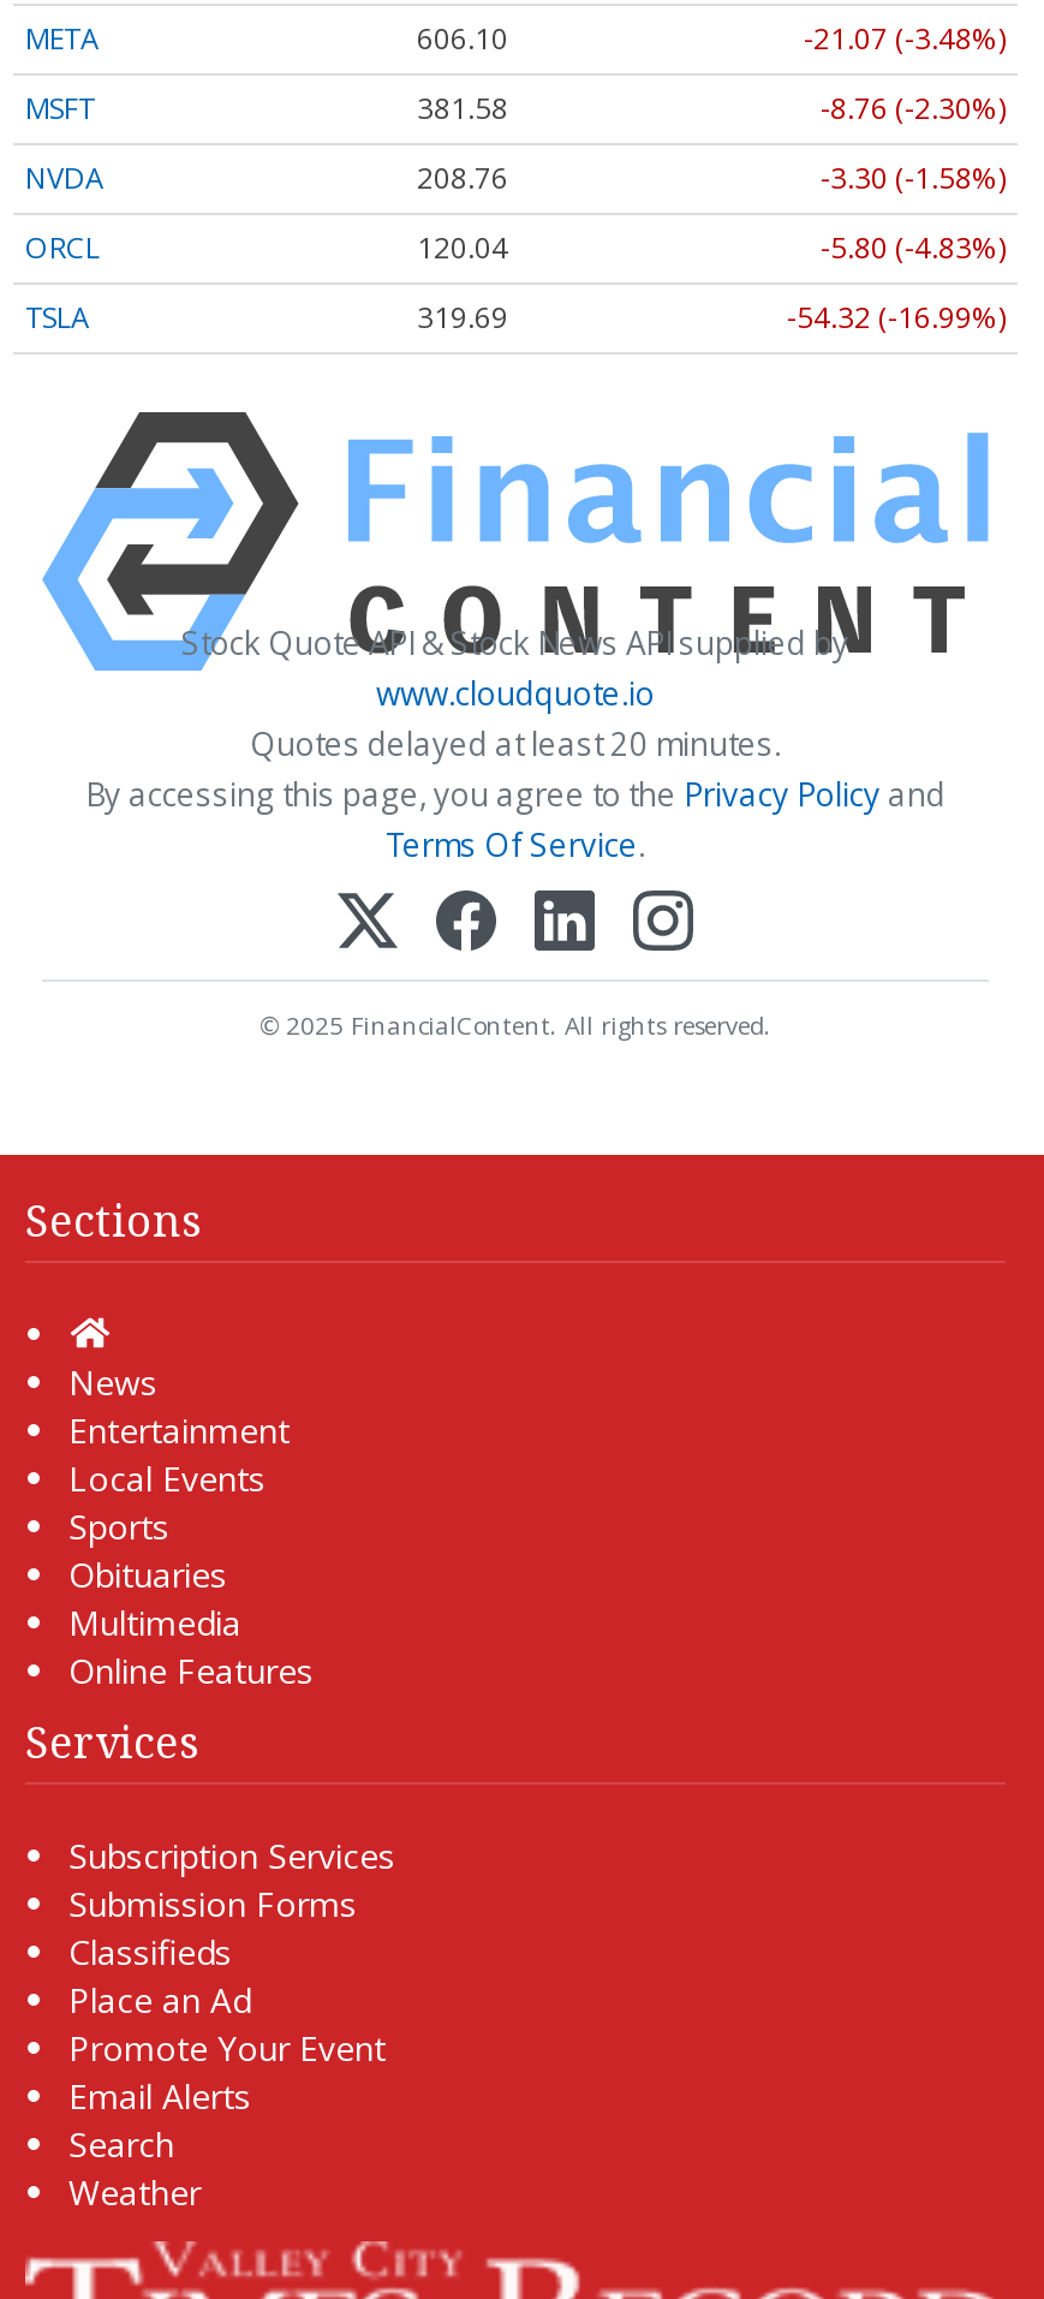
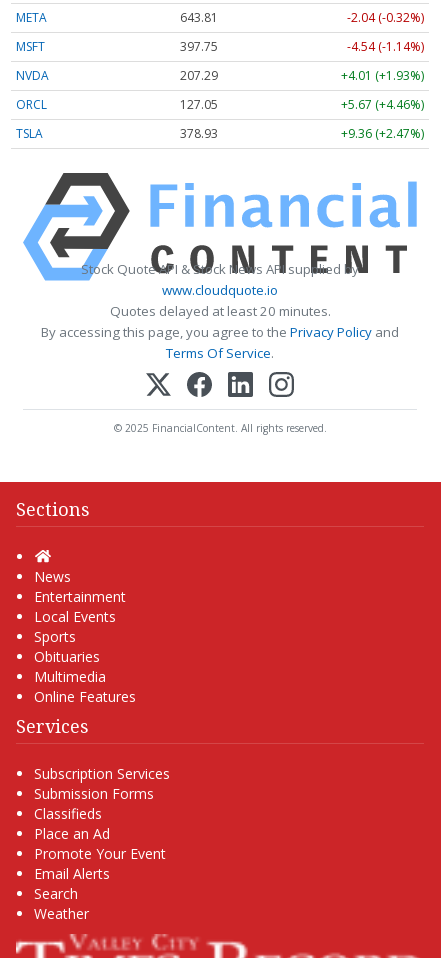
[417,17,508,58] 606.10 -> [180,8,218,25] 643.81
[804,17,1006,58] -21.07 (-3.48%) -> [347,8,424,25] -2.04 (-0.32%)
[417,87,508,127] 381.58 -> [180,37,218,54] 397.75
[821,87,1006,127] -8.76 (-2.30%) -> [347,37,424,54] -4.54 (-1.14%)
[417,156,508,197] 208.76 -> [180,66,218,83] 207.29
[821,156,1006,197] -3.30 (-1.58%) -> [341,66,424,83] +4.01 (+1.93%)
[417,226,508,267] 120.04 -> [180,95,218,112] 127.05
[821,226,1006,267] -5.80 (-4.83%) -> [341,95,424,112] +5.67 (+4.46%)
[417,296,508,336] 319.69 -> [180,124,218,141] 378.93
[787,296,1006,336] -54.32 (-16.99%) -> [341,124,424,141] +9.36 (+2.47%)

